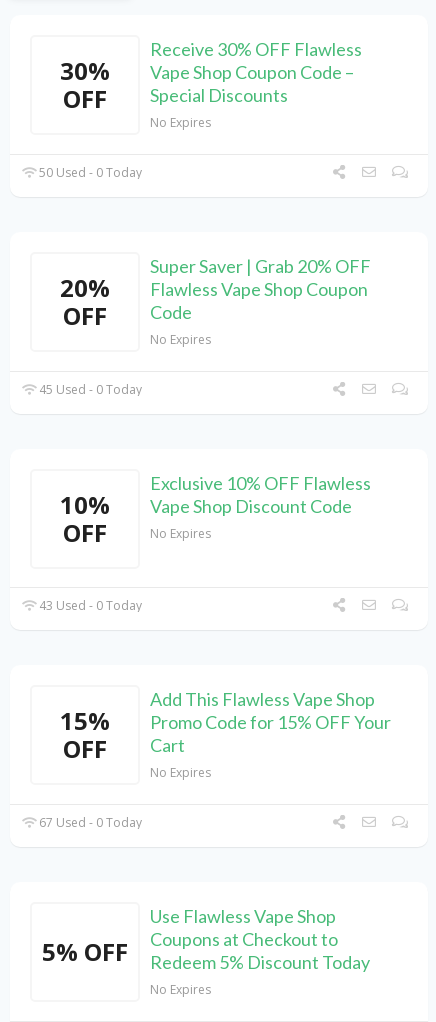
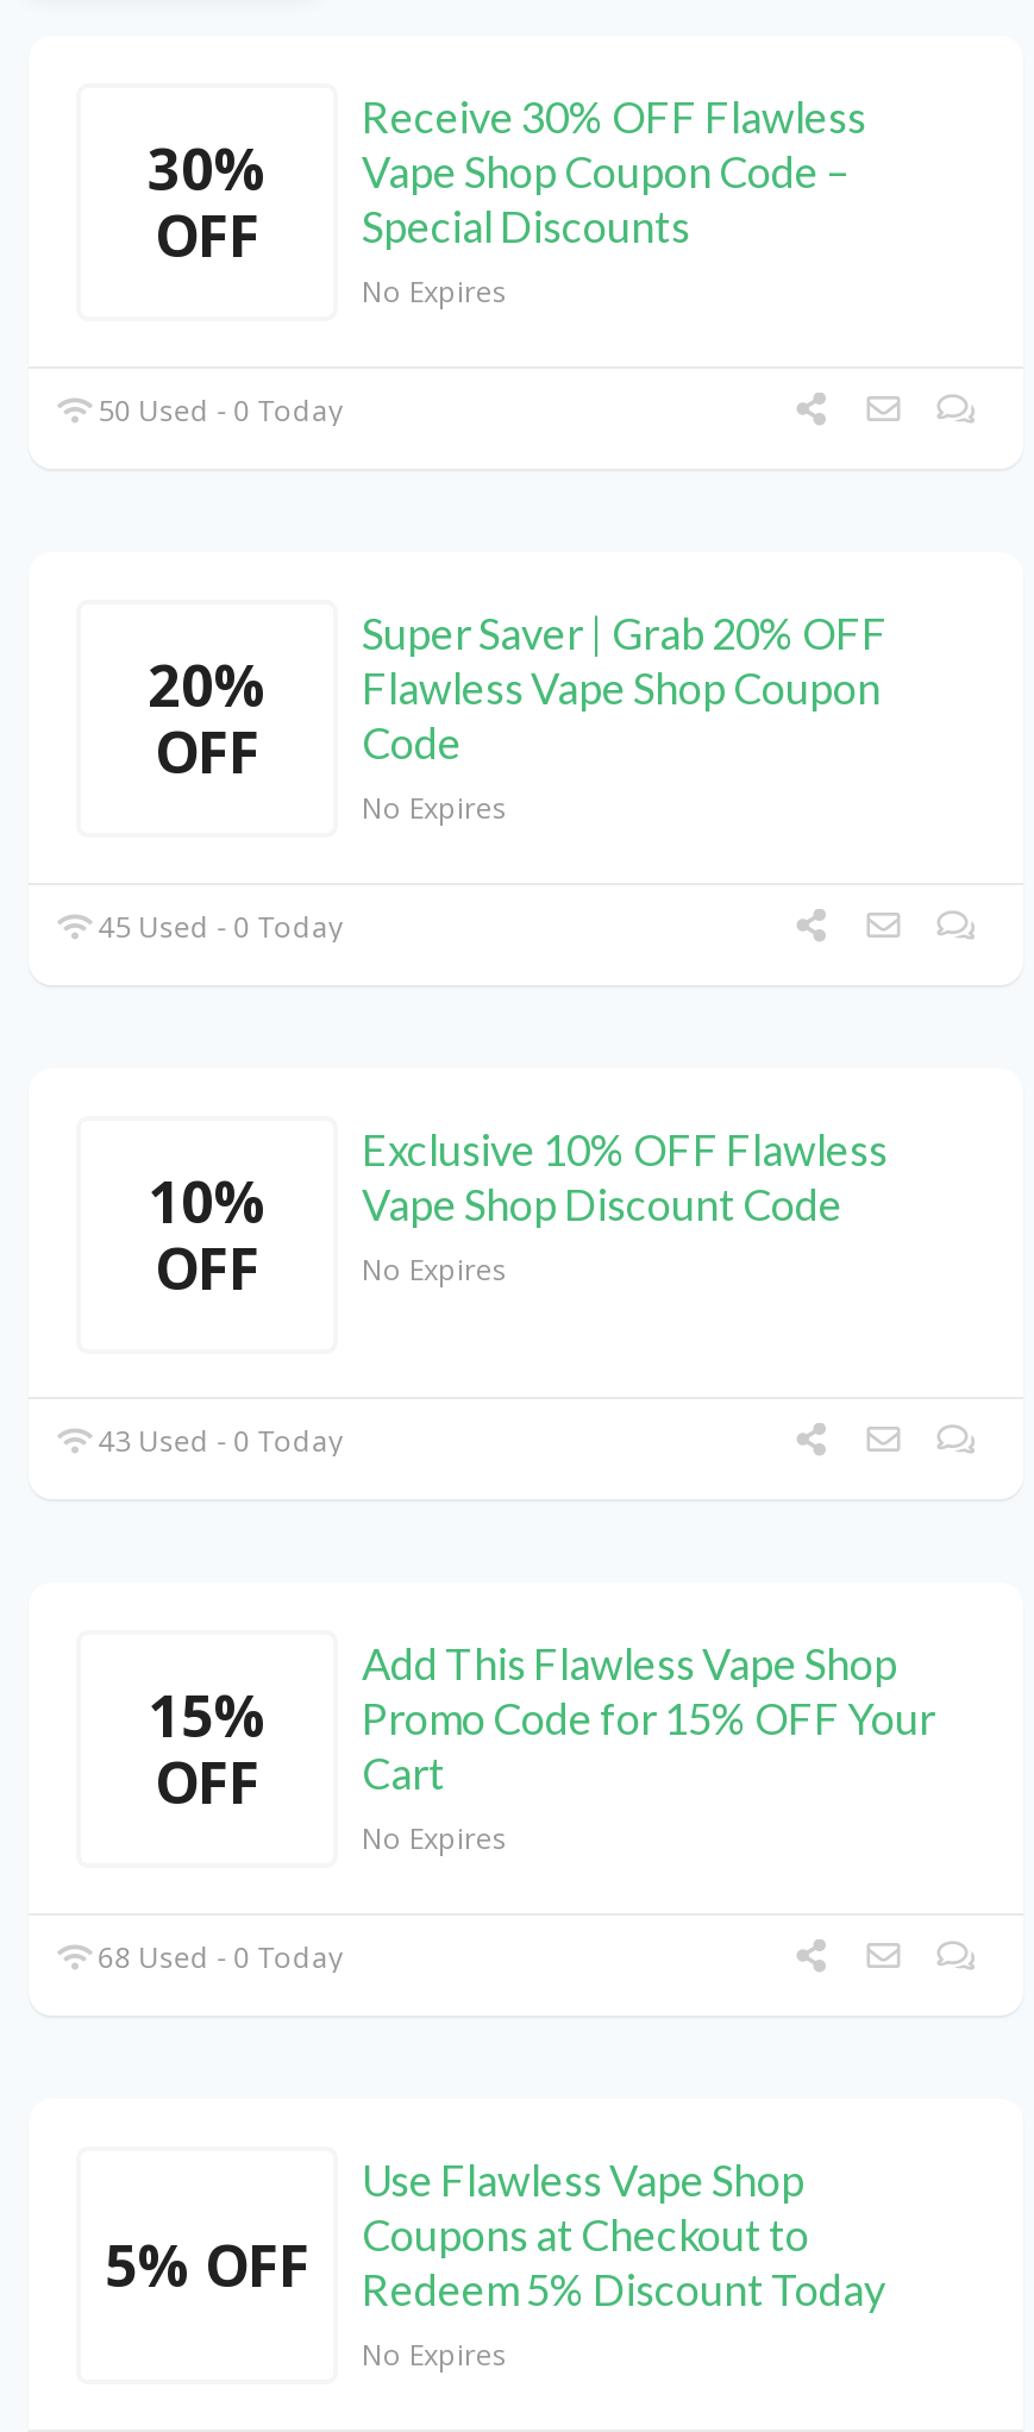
[36,814,142,831] 67 Used - 0 Today -> [91,1937,343,1978] 68 Used - 0 Today

